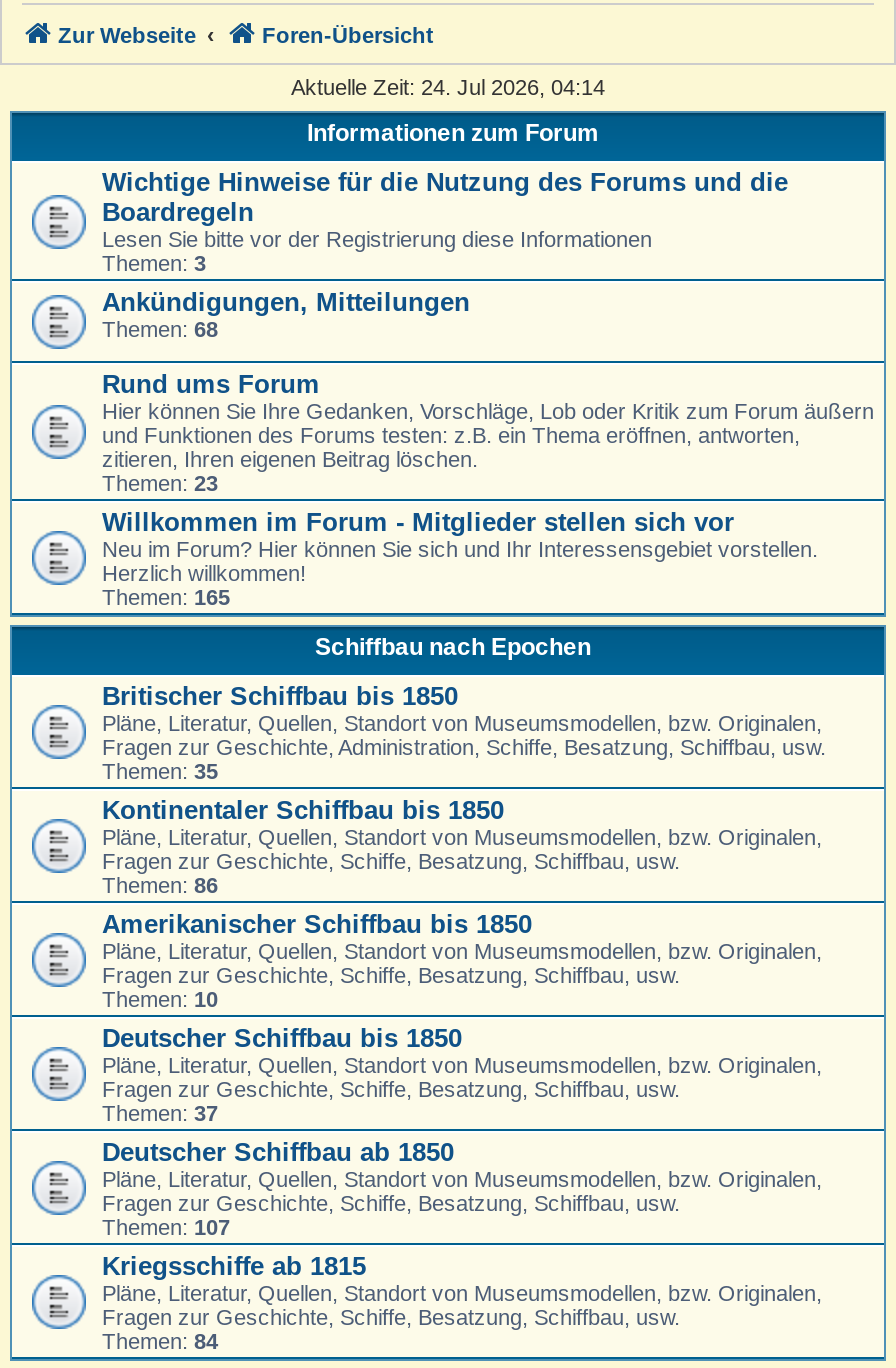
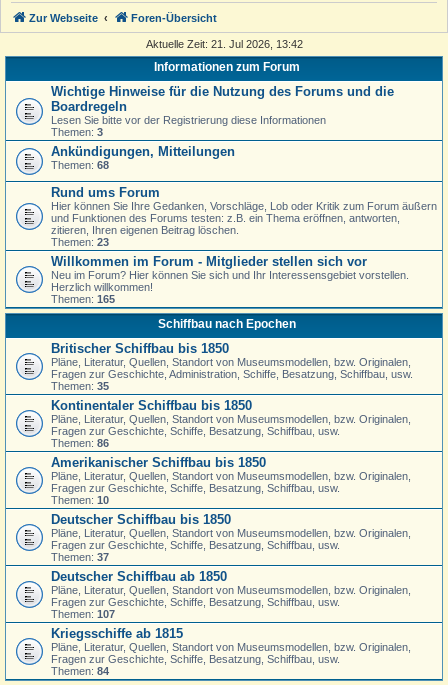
[291,75,605,99] Aktuelle Zeit: 24. Jul 2026, 04:14 -> [145,38,302,50] Aktuelle Zeit: 21. Jul 2026, 13:42

